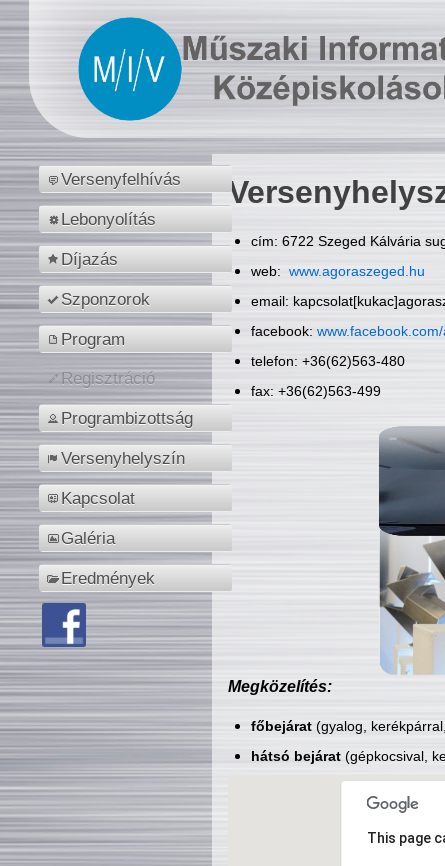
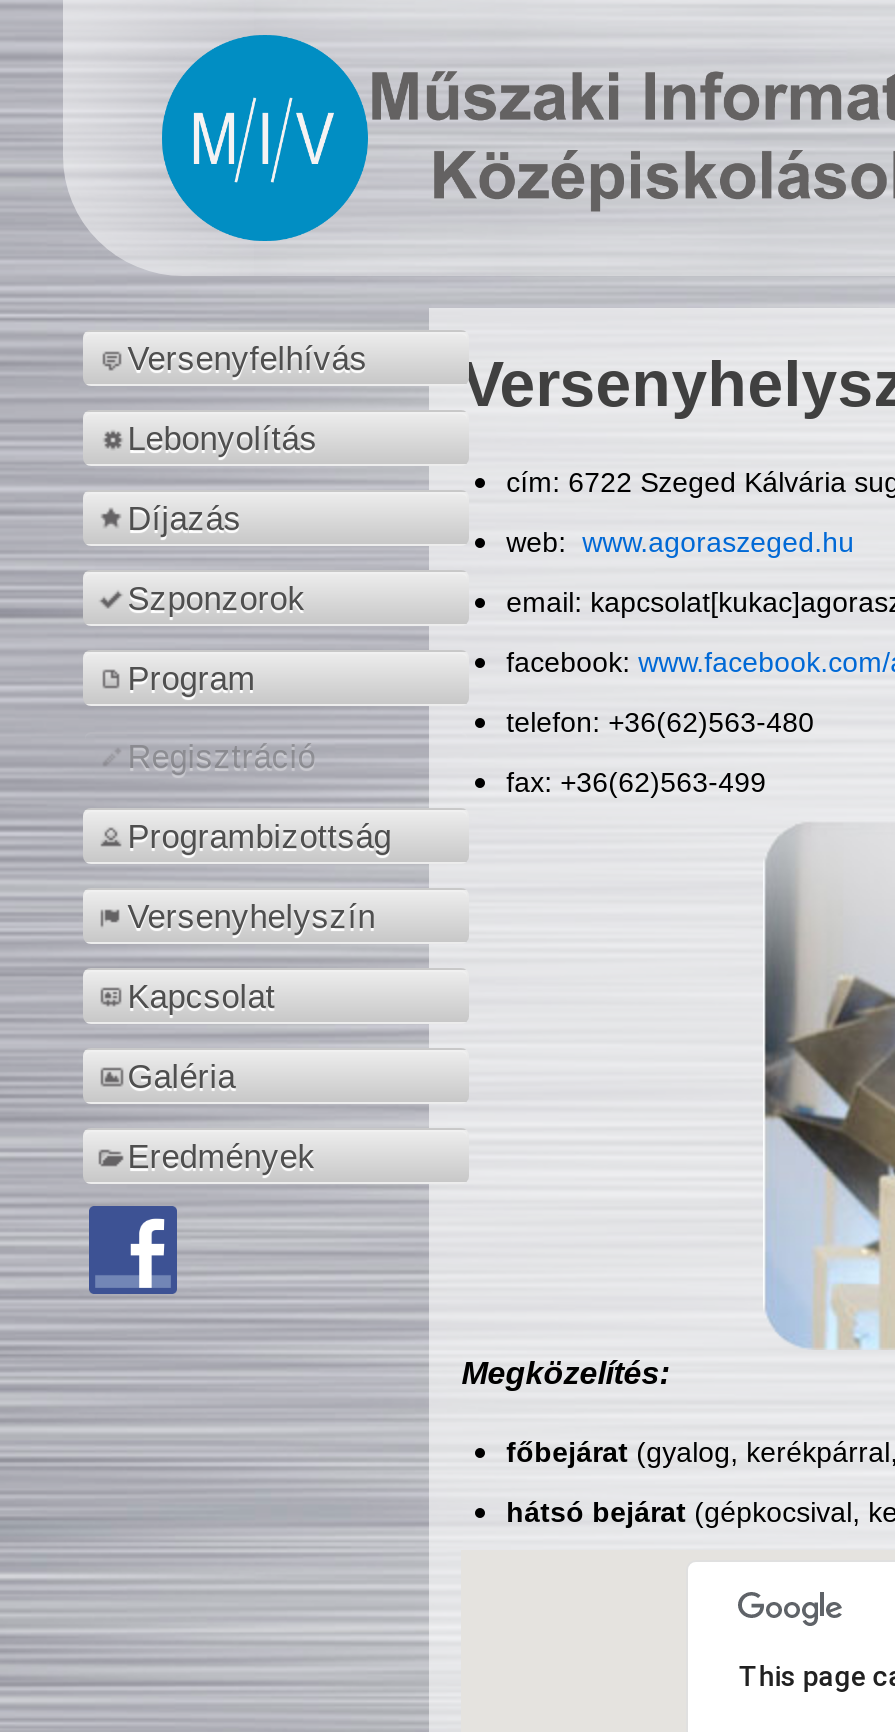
[379,415,442,675] [image] -> [765,828,889,1348] [image]

